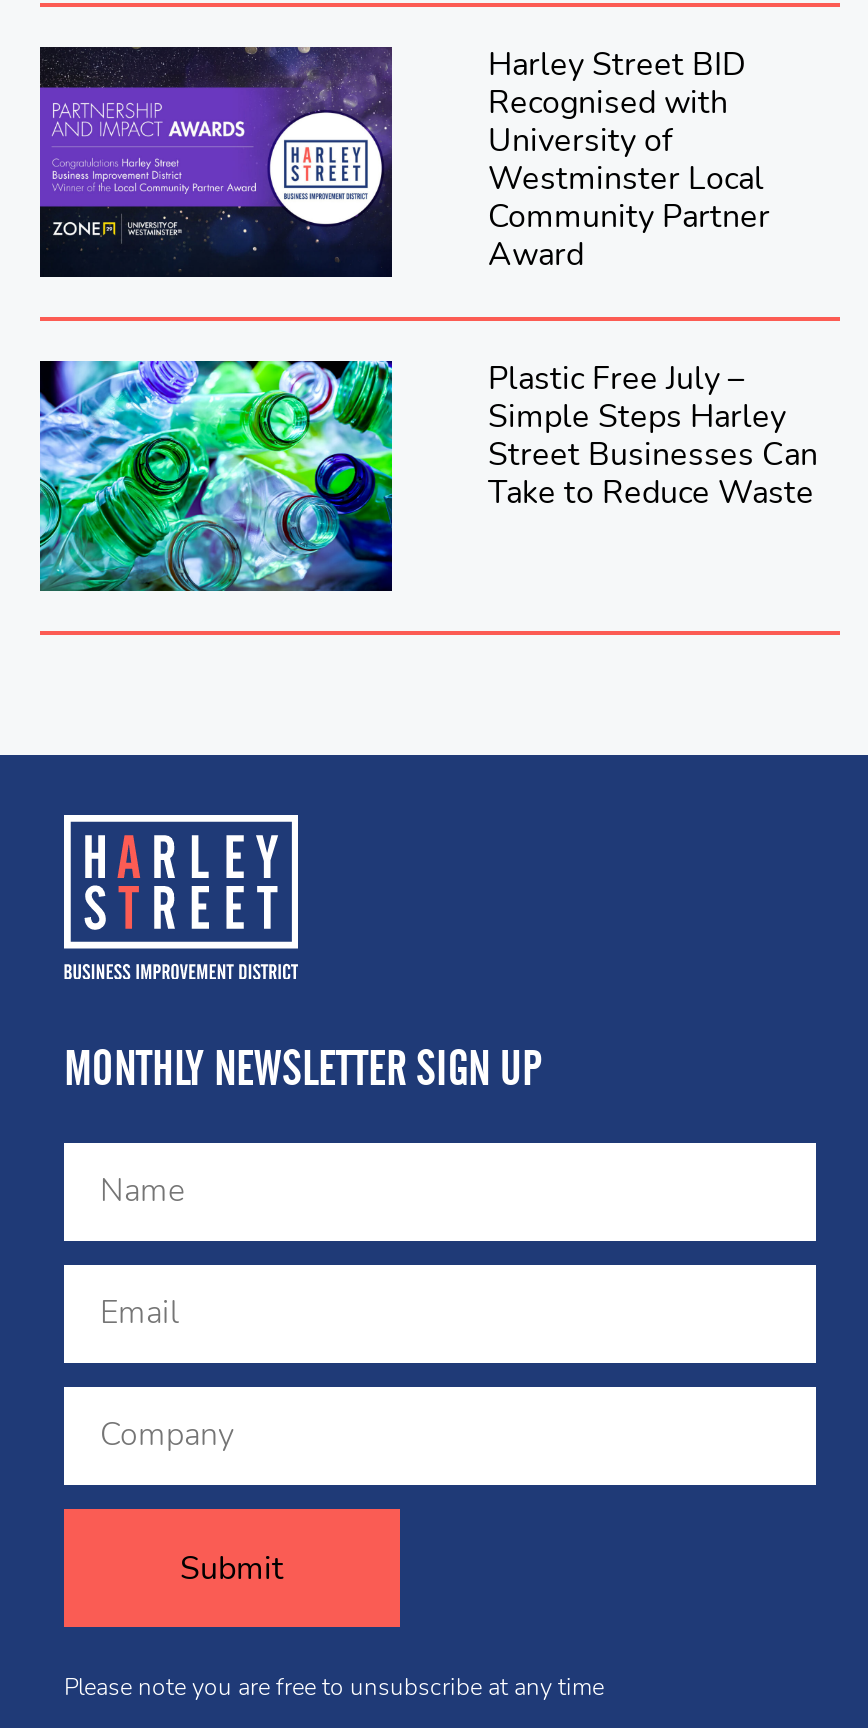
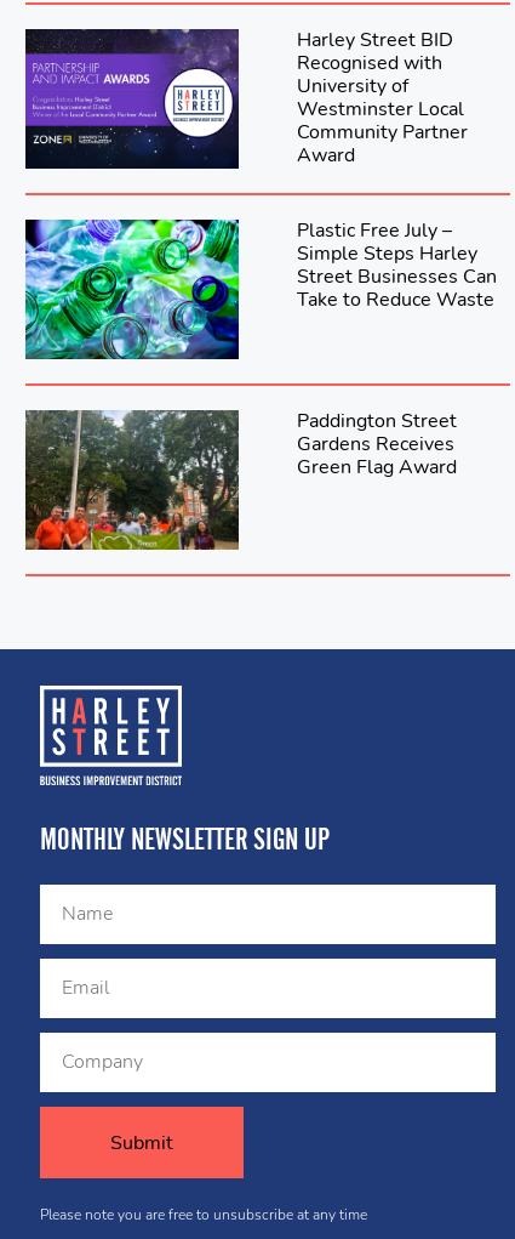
none -> [24,409,240,551] [image]
none -> [297,407,457,480] Paddington Street | Gardens Receives | Green Flag Award

